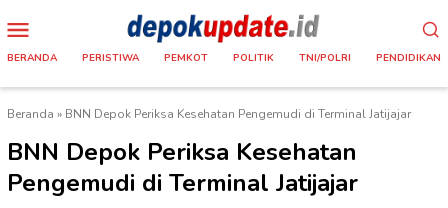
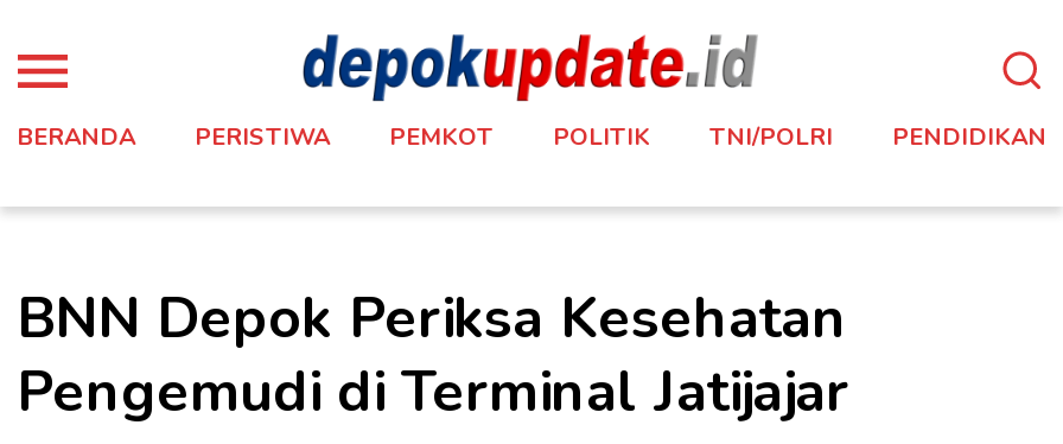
[7,106,411,122] Beranda» BNN Depok Periksa Kesehatan Pengemudi di Terminal Jatijajar -> none

